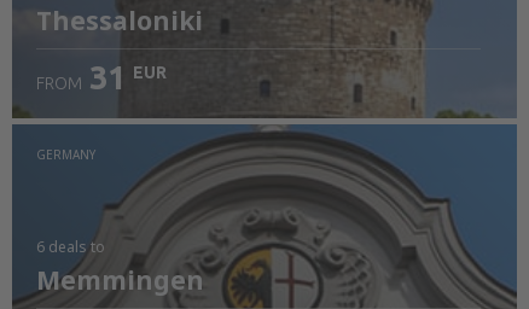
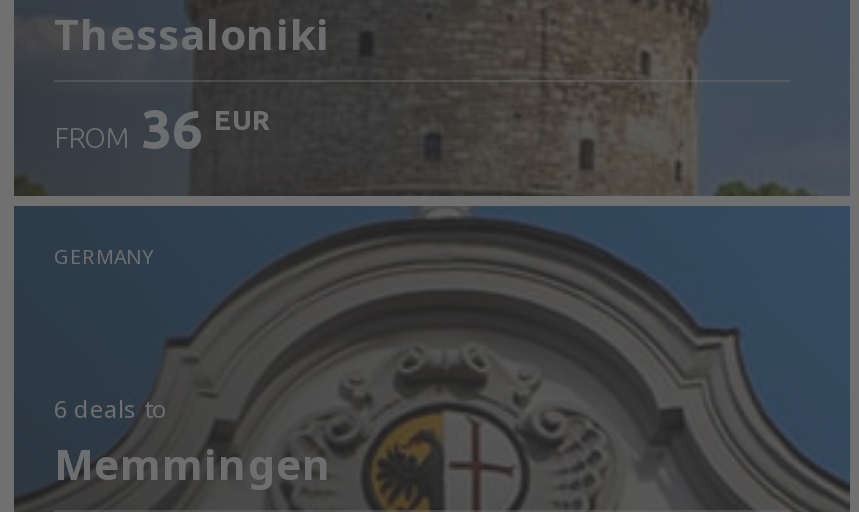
[36,59,167,95] FROM 31 EUR -> [54,98,270,158] FROM 36 EUR

